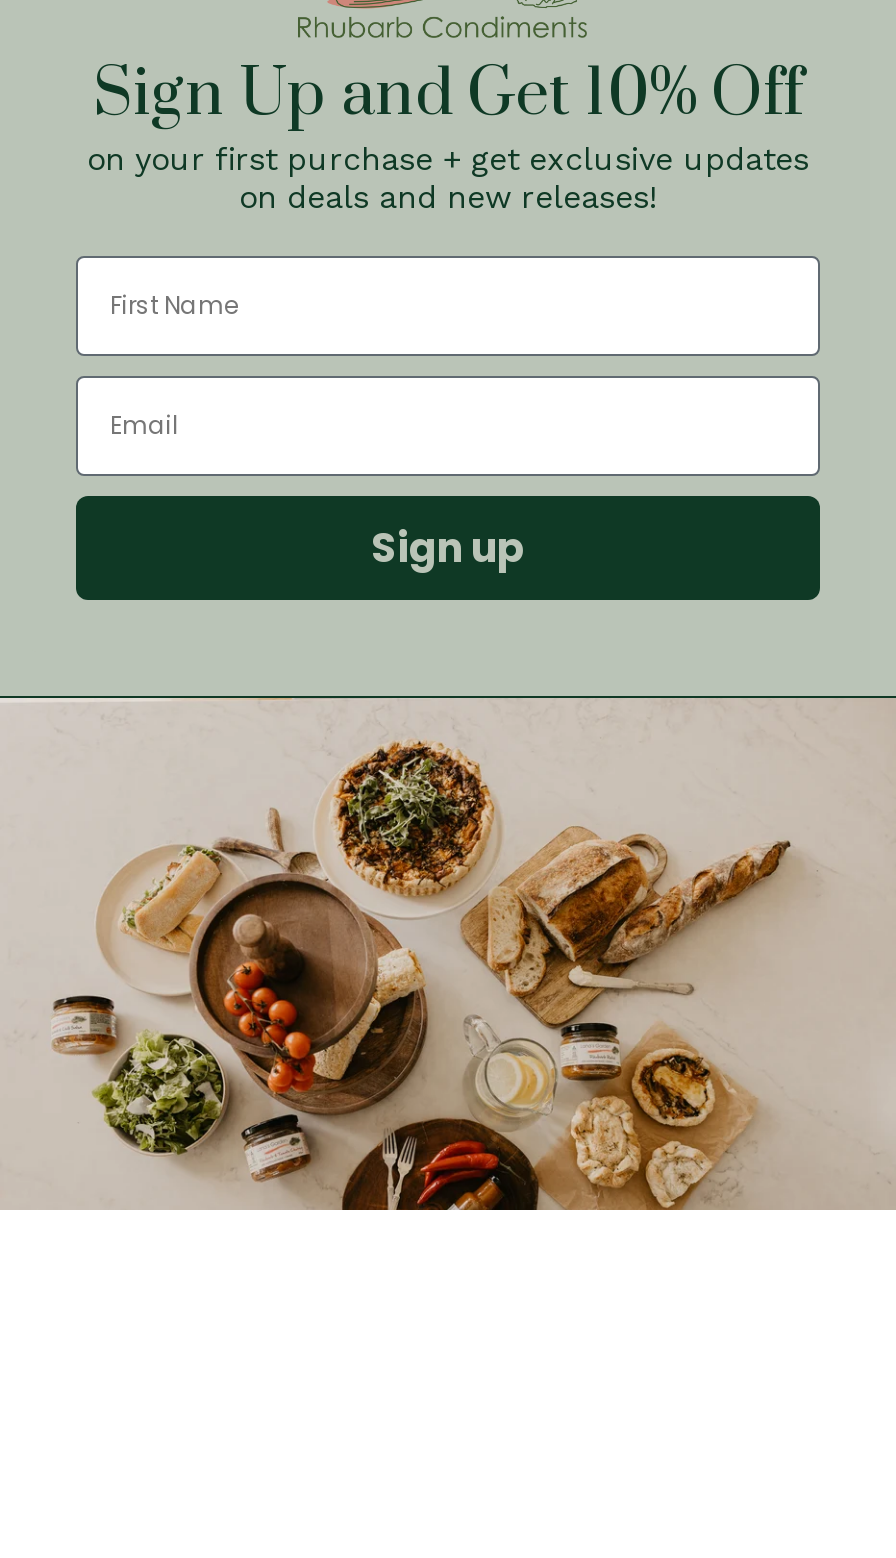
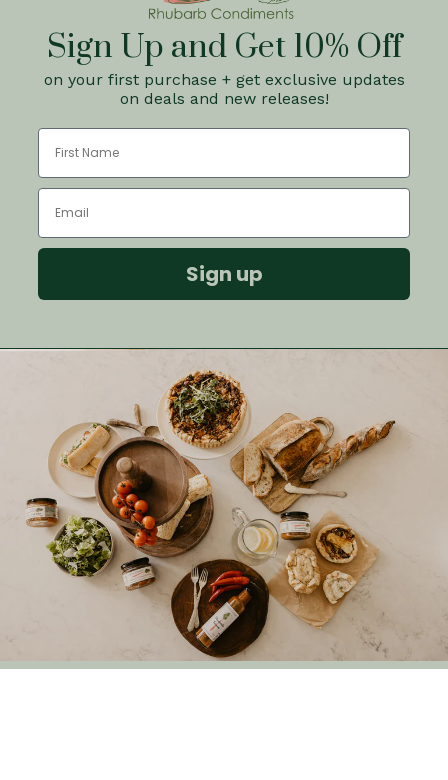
none -> [3,604,445,669] [image]

